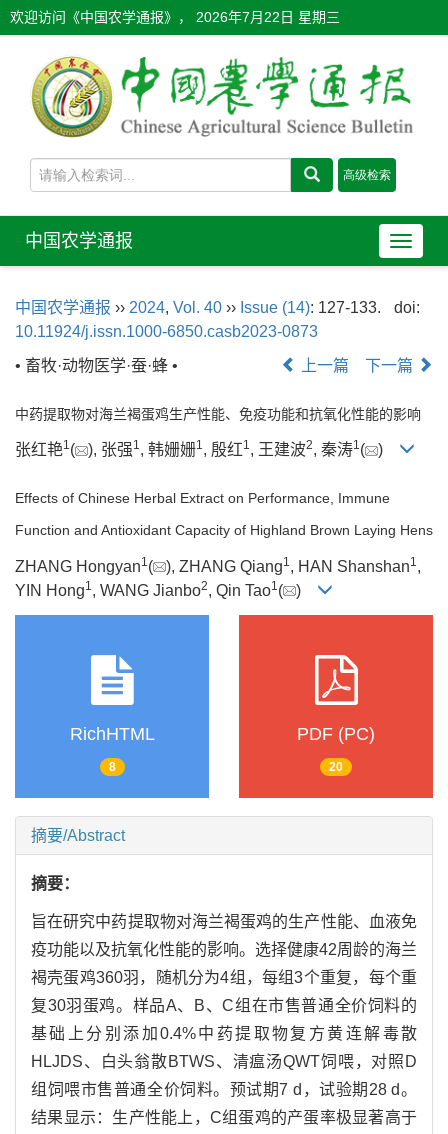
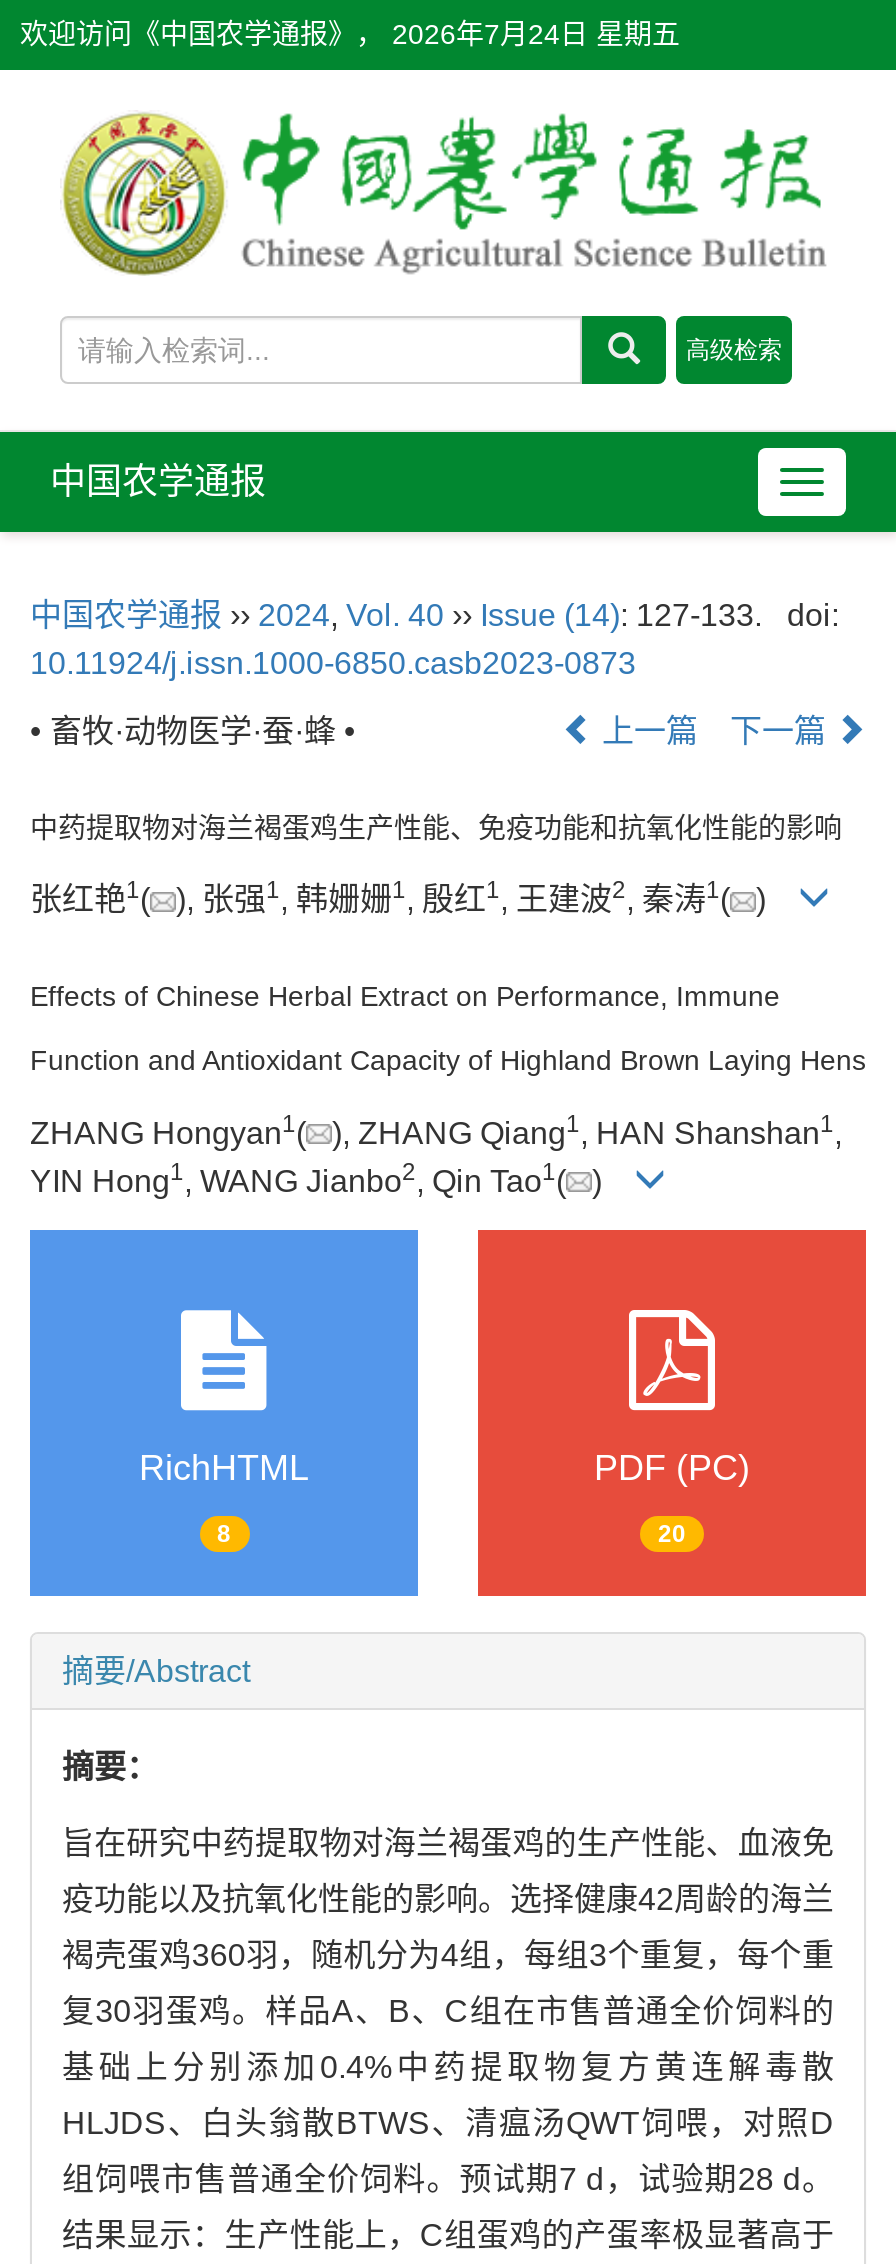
[10,9,340,25] 欢迎访问《中国农学通报》，2026年7月22日 星期三 -> [20,18,680,50] 欢迎访问《中国农学通报》，2026年7月24日 星期五

